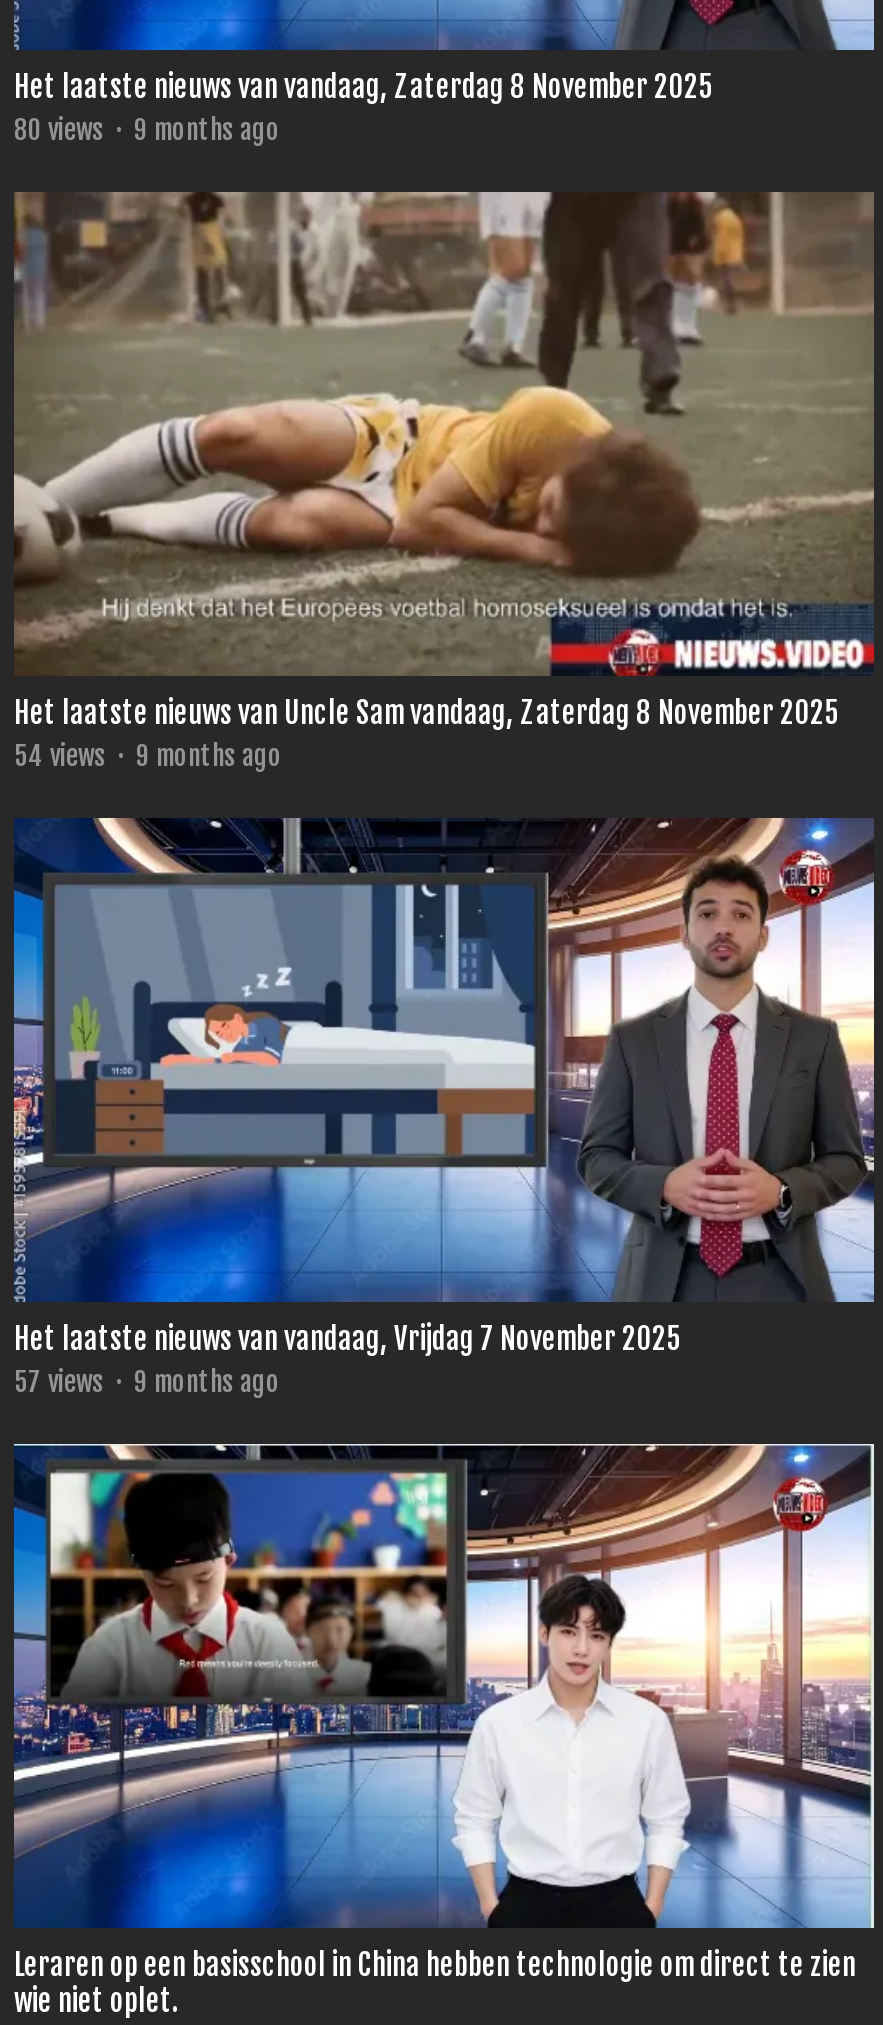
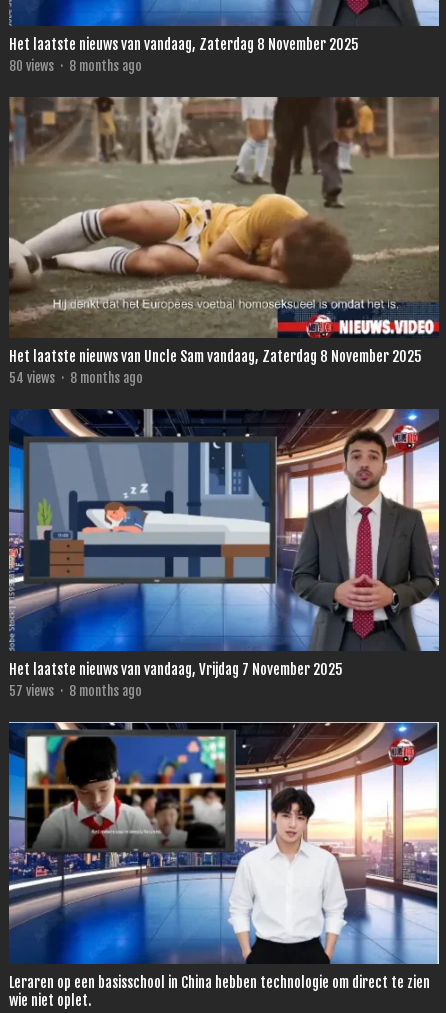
[14,115,280,147] 80 views · 9 months ago -> [9,57,142,73] 80 views · 8 months ago
[14,741,282,773] 54 views · 9 months ago -> [9,370,143,386] 54 views · 8 months ago
[14,1366,280,1398] 57 views · 9 months ago -> [9,683,142,699] 57 views · 8 months ago

